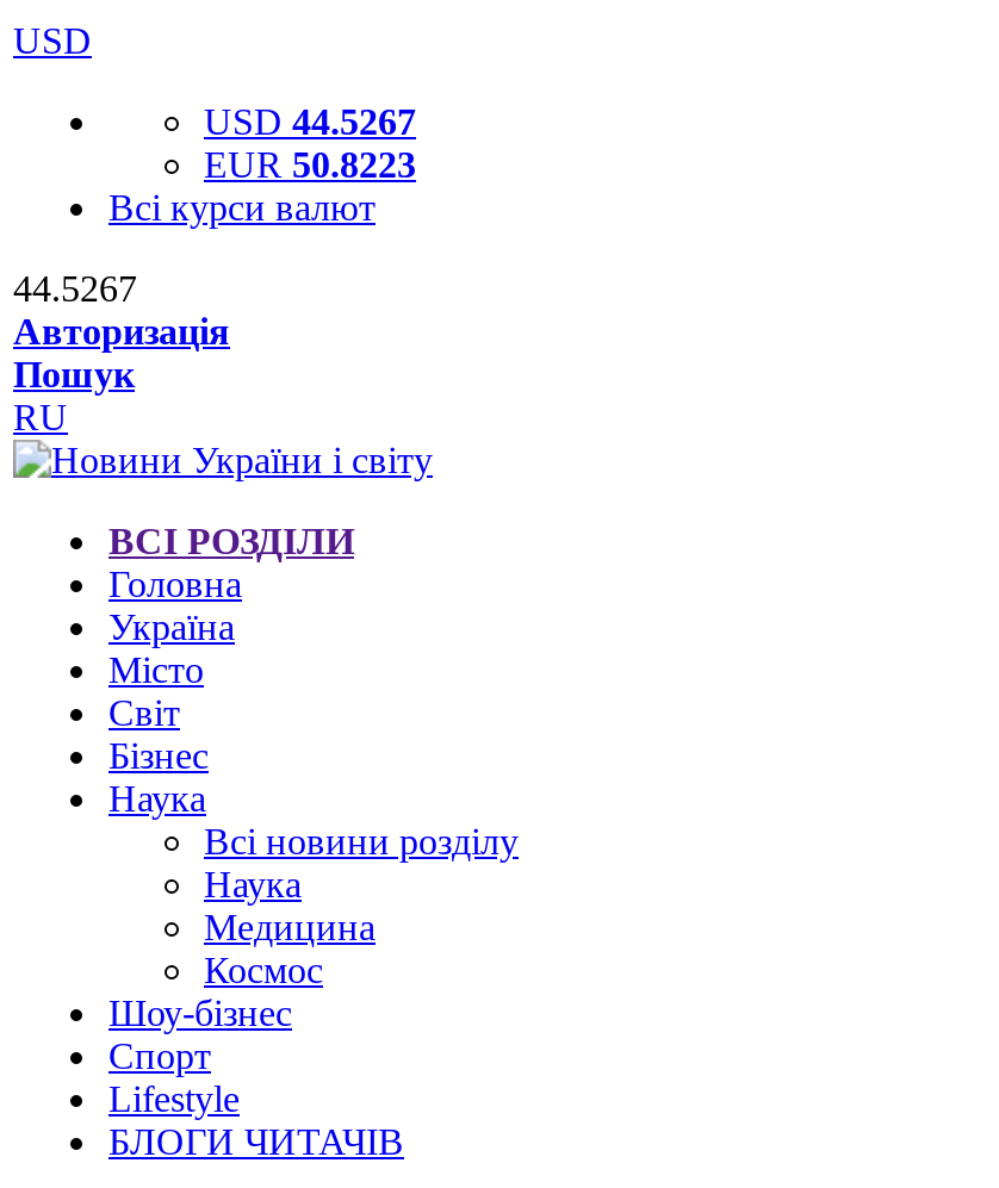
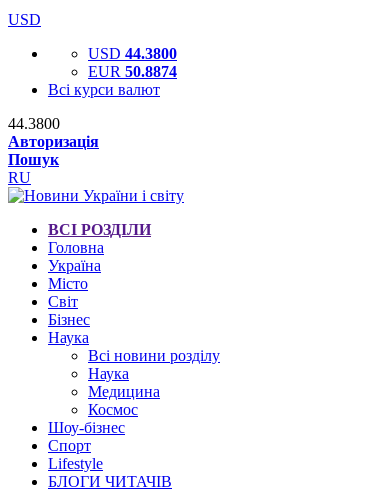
[204,101,416,142] USD 44.5267 -> [88,45,177,62] USD 44.3800
[204,144,416,185] EUR 50.8223 -> [88,63,177,80] EUR 50.8874
[13,268,137,309] 44.5267 -> [8,115,60,132] 44.3800

